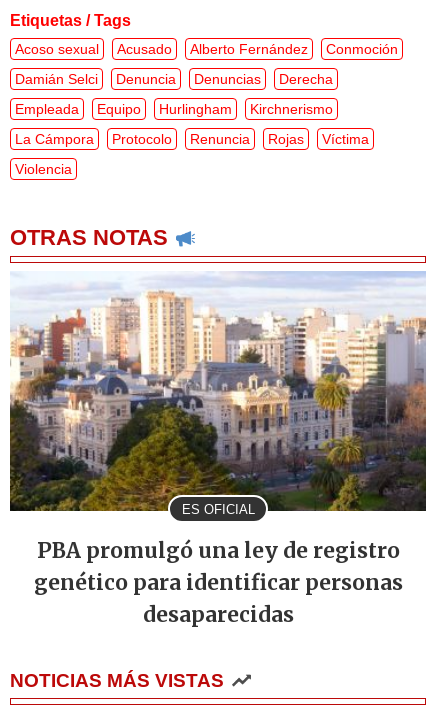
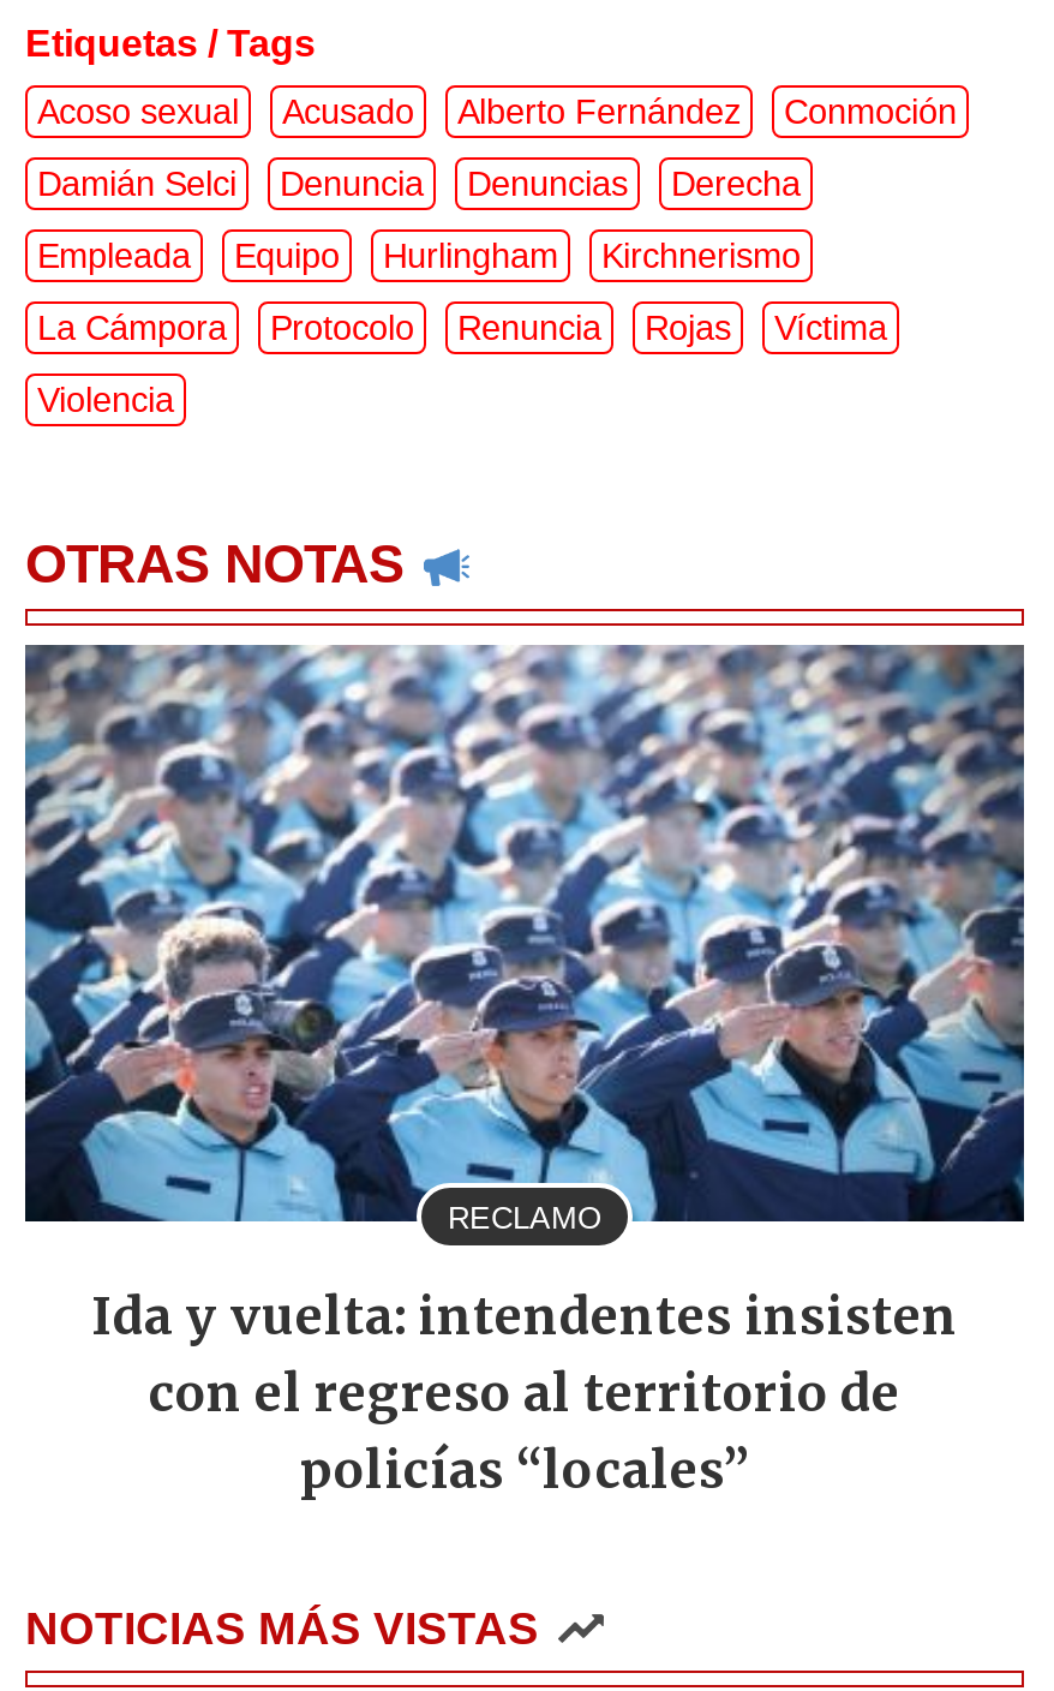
[9,271,427,516] [image] | ES OFICIAL -> [23,643,1026,1235] [image] | RECLAMO
[33,537,402,627] PBA promulgó una ley de registro | genético para identificar personas | desaparecidas -> [91,1285,958,1501] Ida y vuelta: intendentes insisten | con el regreso al territorio de | policías “locales”

